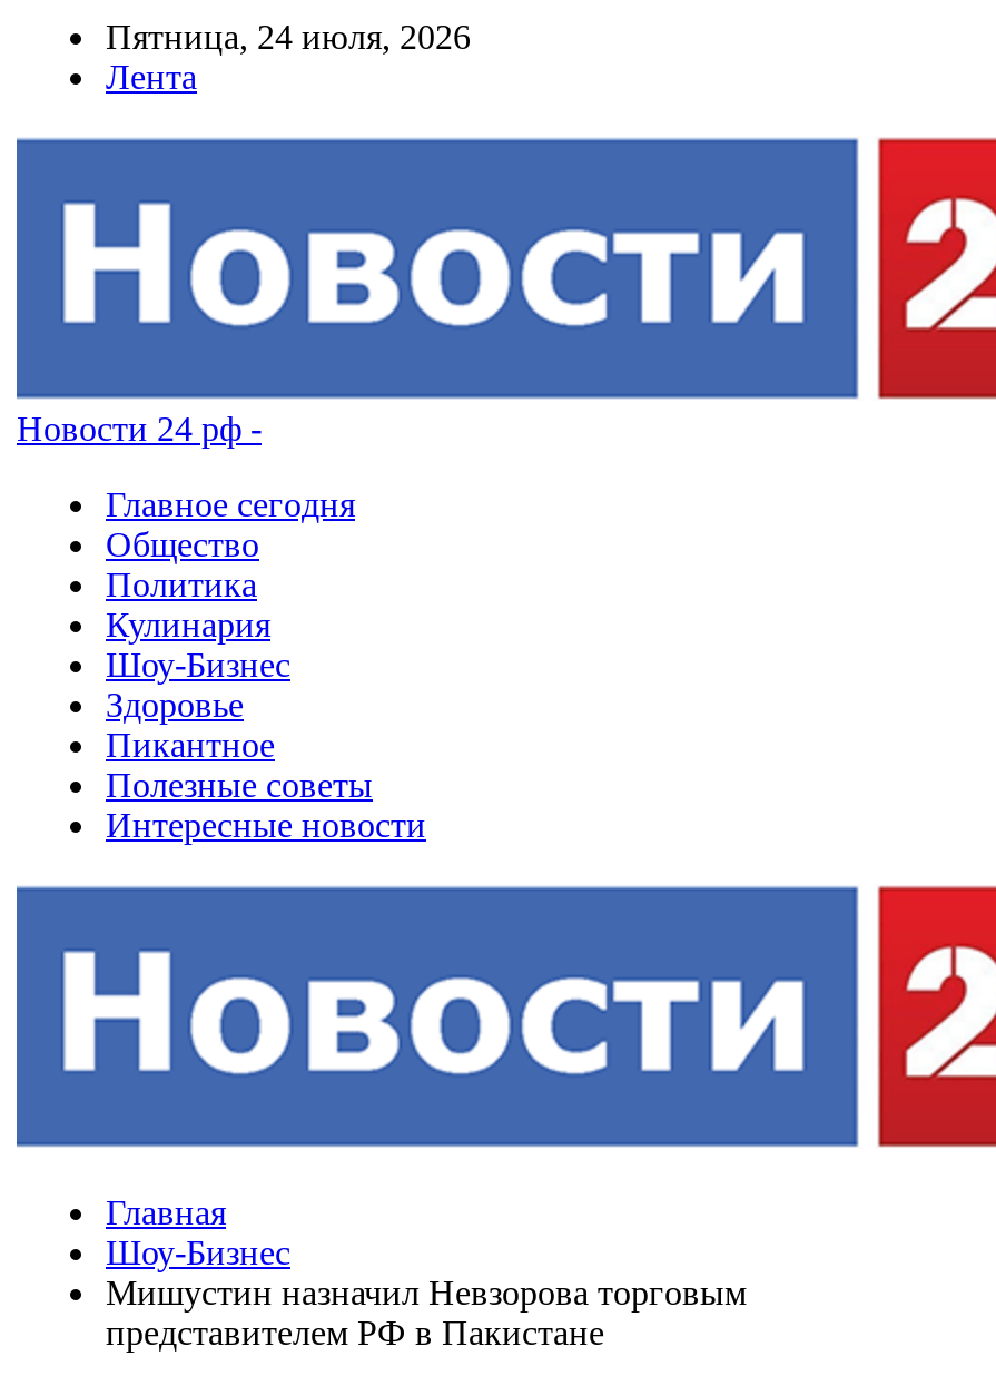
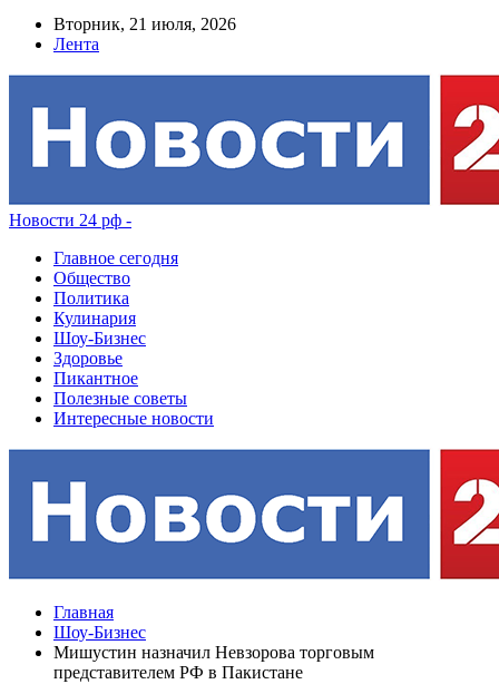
[106,18,471,56] Пятница, 24 июля, 2026 -> [53,14,236,33] Вторник, 21 июля, 2026

